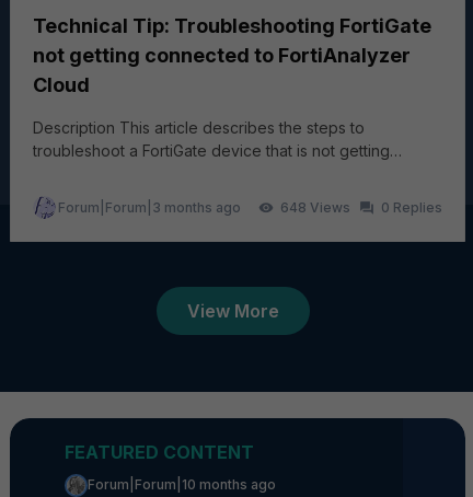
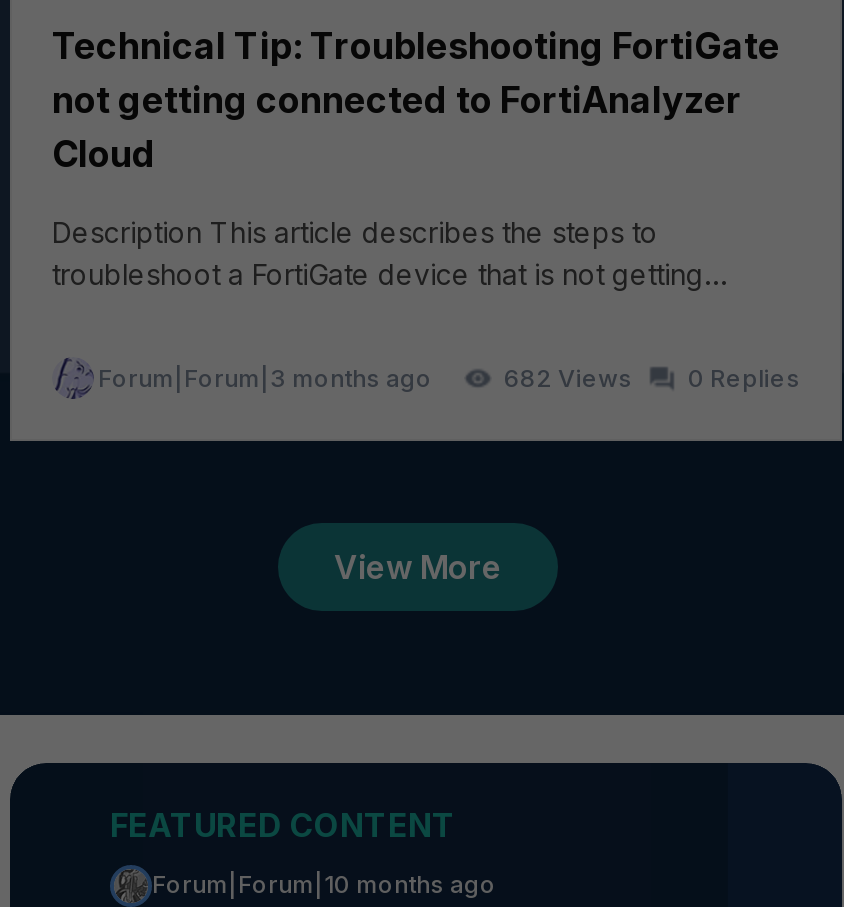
[280,199,307,215] 648 -> [504,363,552,393] 682

